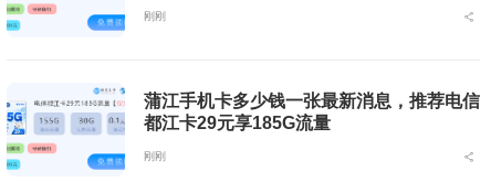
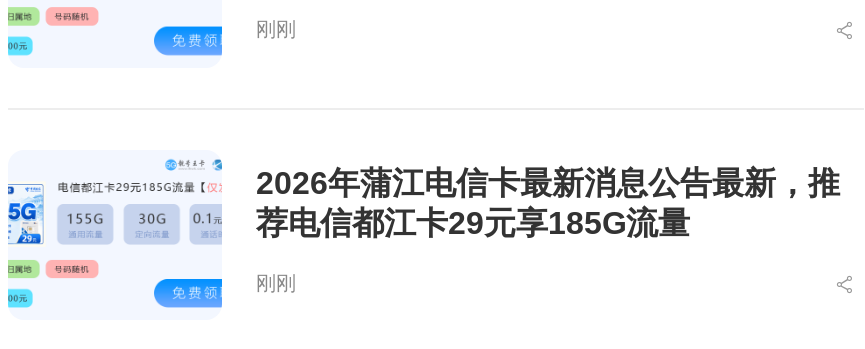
[144,91,480,132] 蒲江手机卡多少钱一张最新消息，推荐电信 | 都江卡29元享185G流量 -> [256,165,840,239] 2026年蒲江电信卡最新消息公告最新，推 | 荐电信都江卡29元享185G流量

